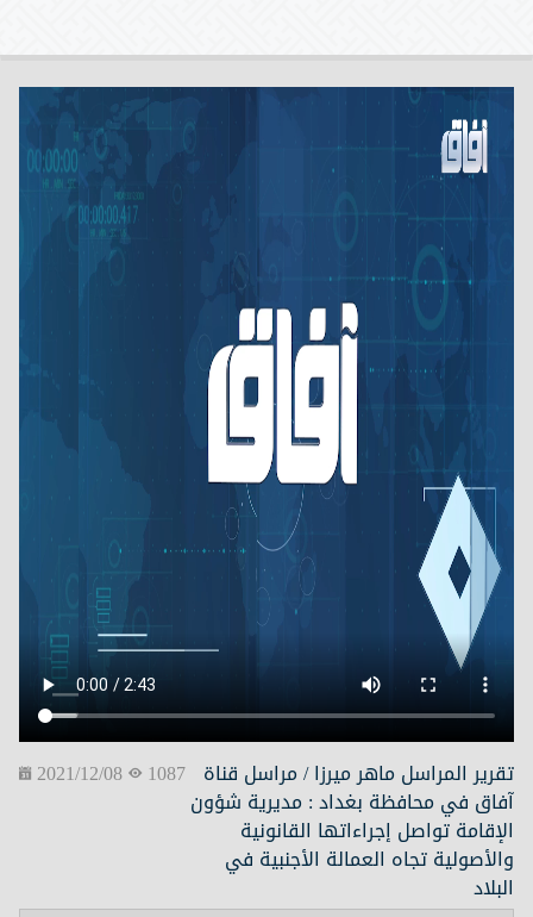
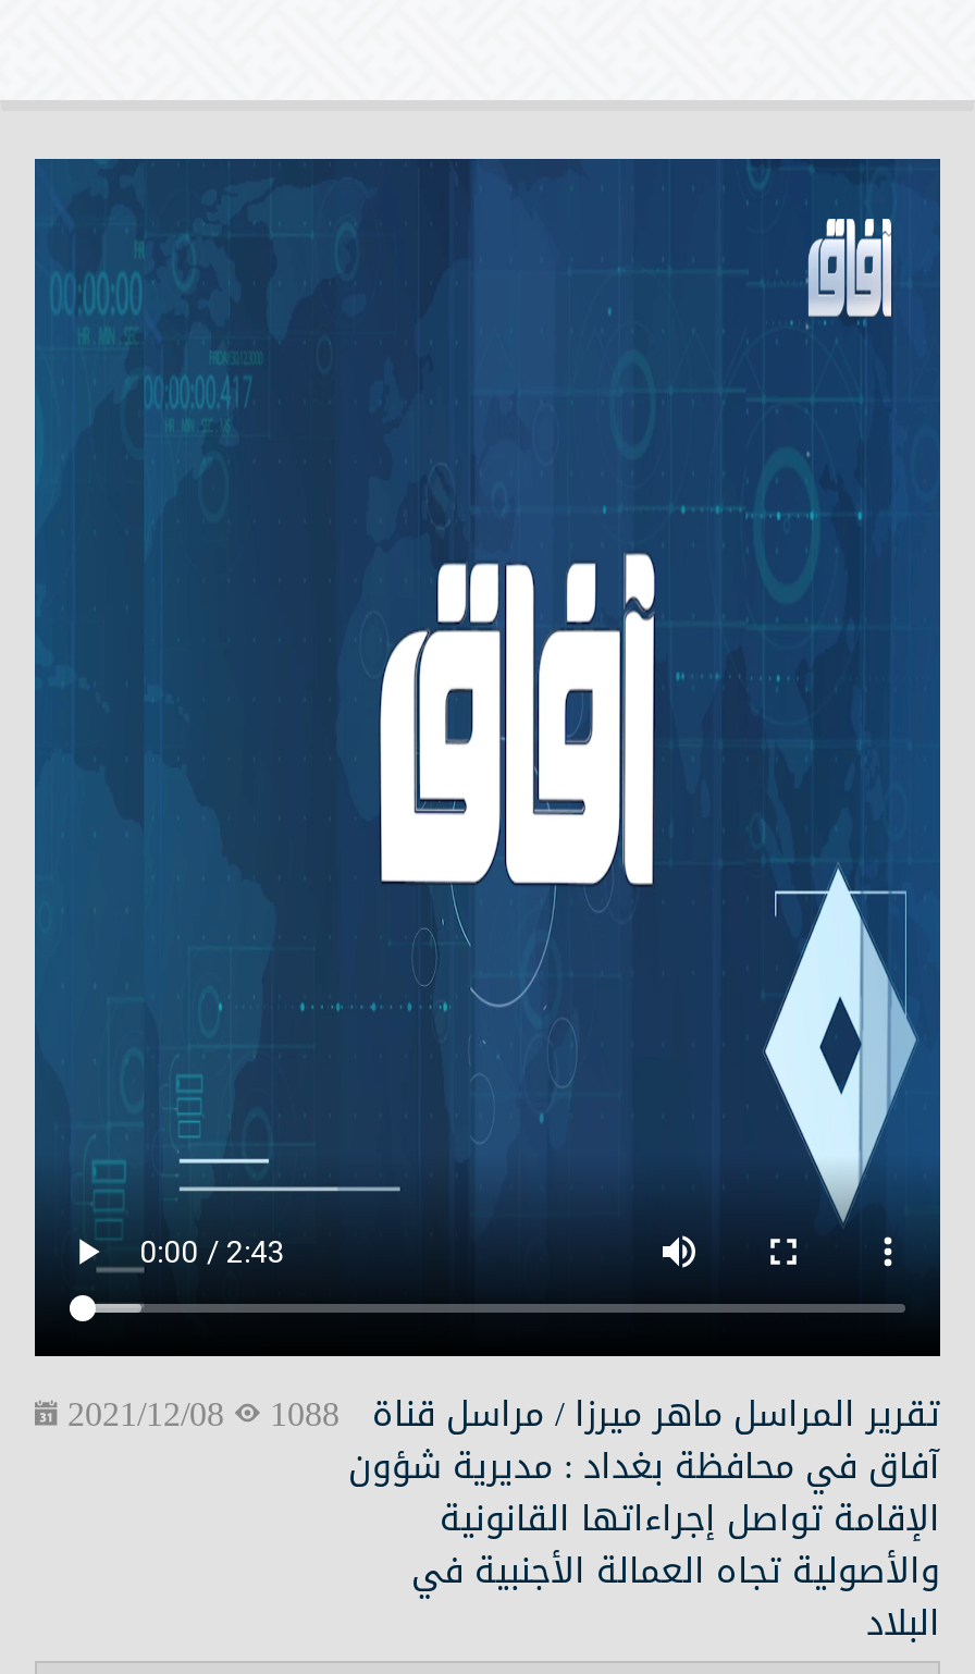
[37,755,514,792] تقرير المراسل ماهر ميرزا / مراسل قناة 1087 2021/12/08 -> [67,1380,940,1448] تقرير المراسل ماهر ميرزا / مراسل قناة 1088 2021/12/08

